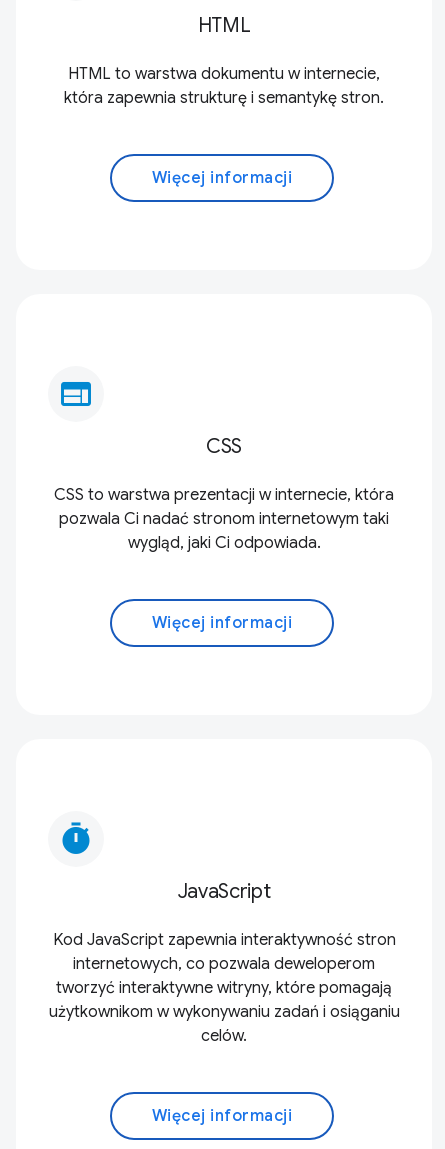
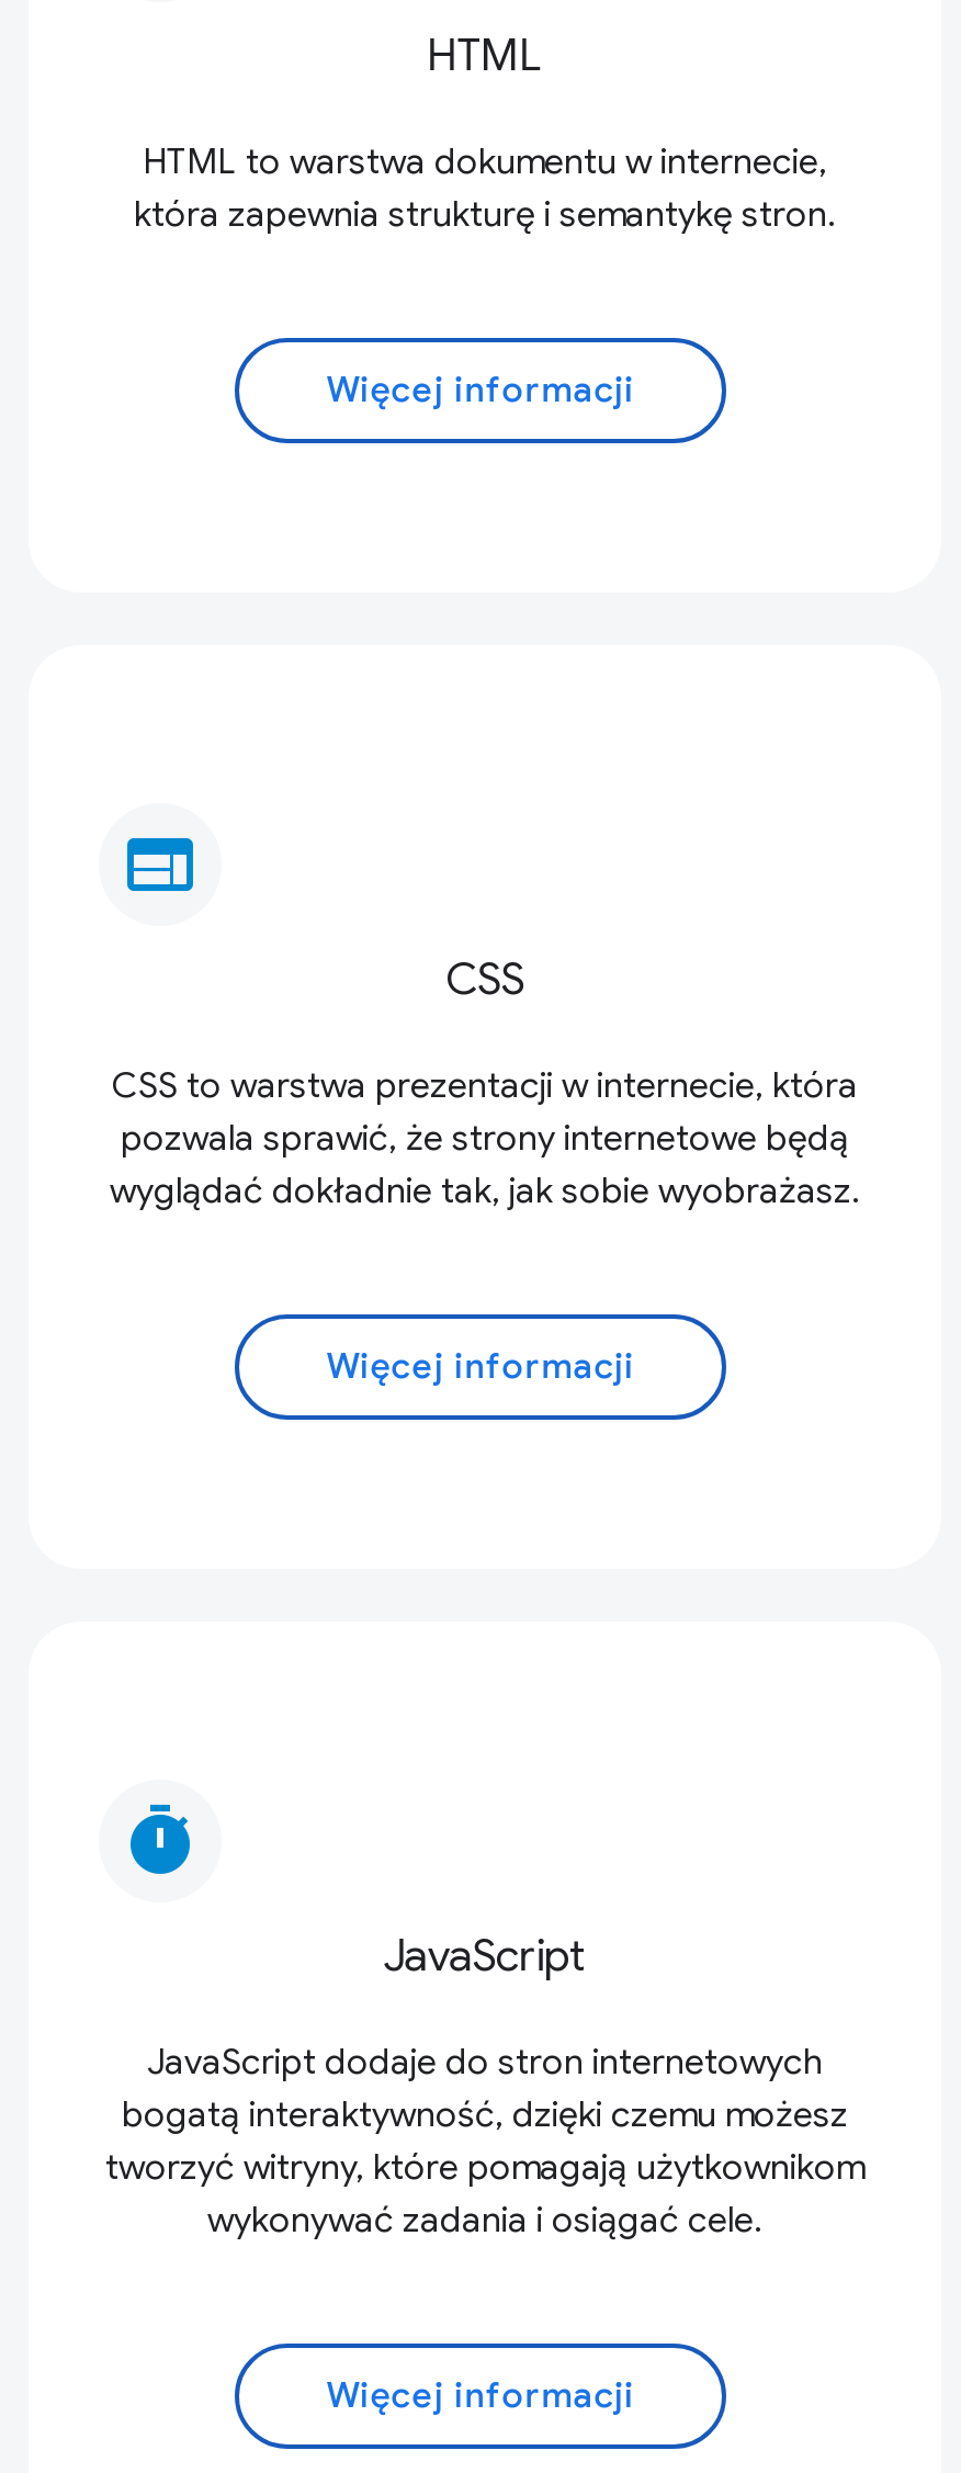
[59,509,389,553] pozwala Ci nadać stronom internetowym taki | wygląd, jaki Ci odpowiada. -> [110,1116,860,1213] pozwala sprawić, że strony internetowe będą | wyglądać dokładnie tak, jak sobie wyobrażasz.
[48,930,399,1046] Kod JavaScript zapewnia interaktywność stron | internetowych, co pozwala deweloperom | tworzyć interaktywne witryny, które pomagają | użytkownikom w wykonywaniu zadań i osiąganiu | celów. -> [105,2040,864,2242] JavaScript dodaje do stron internetowych | bogatą interaktywność, dzięki czemu możesz | tworzyć witryny, które pomagają użytkownikom | wykonywać zadania i osiągać cele.

